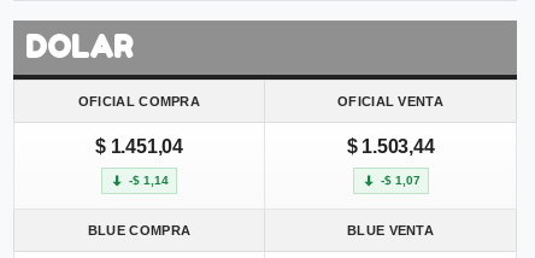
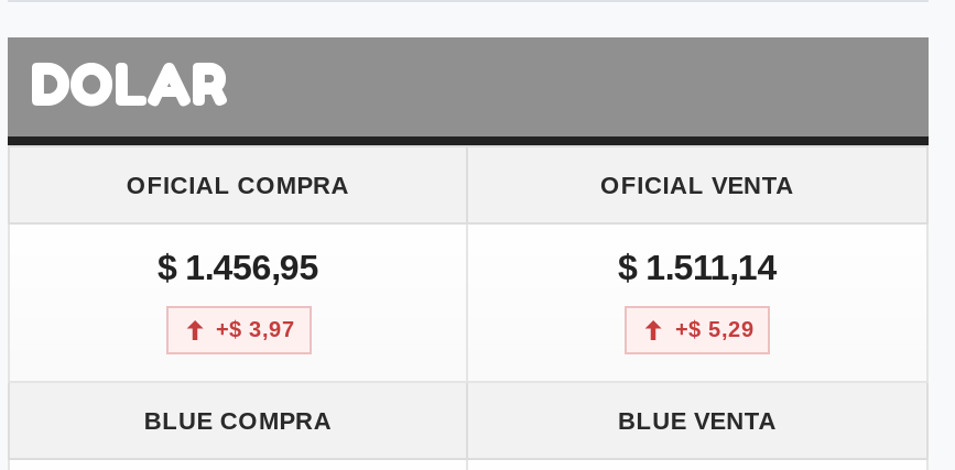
[95,136,183,157] $ 1.451,04 -> [158,249,318,286] $ 1.456,95
[346,136,434,157] $ 1.503,44 -> [618,249,777,286] $ 1.511,14
[129,174,169,187] -$ 1,14 -> [216,317,295,341] +$ 3,97
[380,174,420,187] -$ 1,07 -> [675,317,755,341] +$ 5,29

